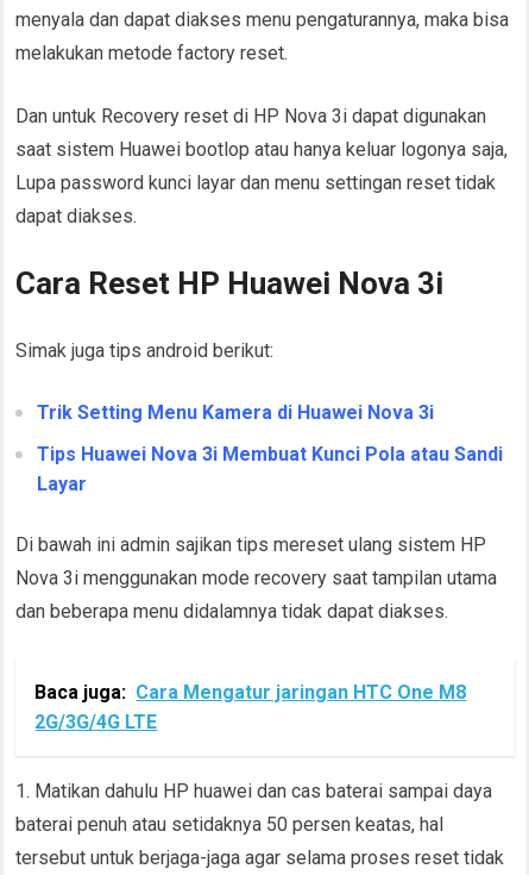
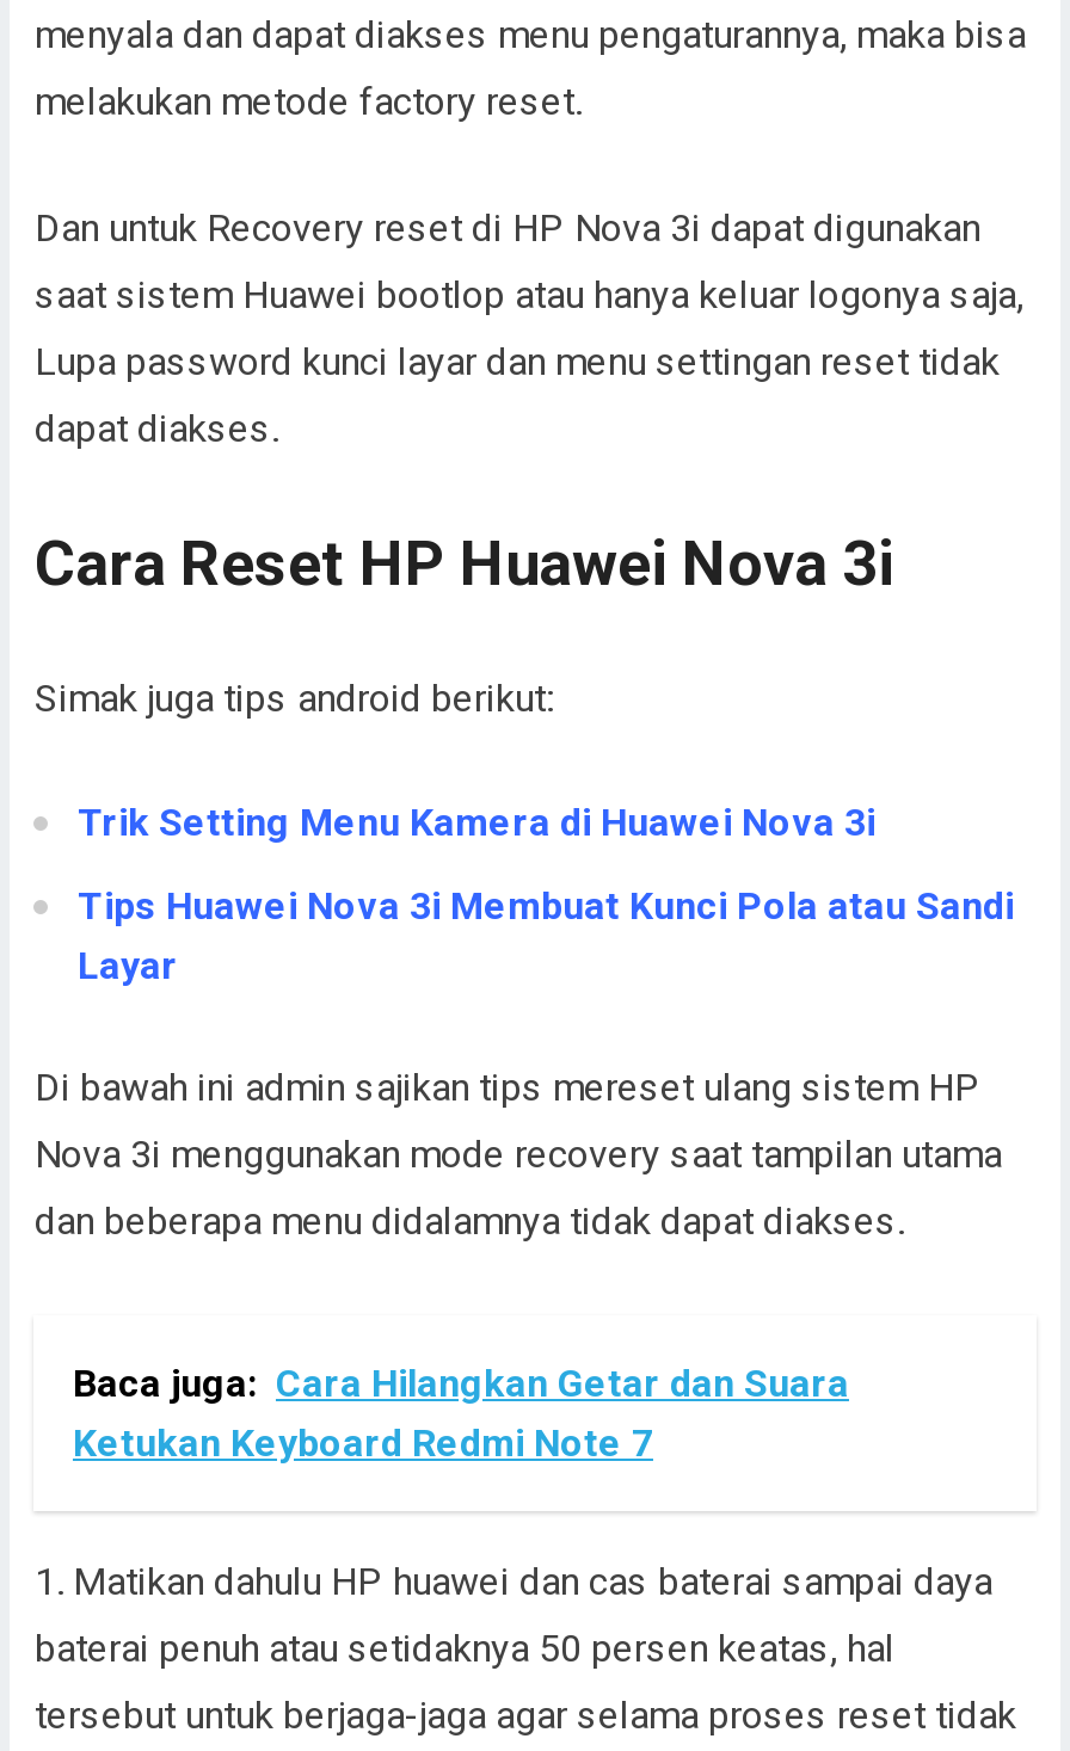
[35,681,467,733] Baca juga: Cara Mengatur jaringan HTC One M8 | 2G/3G/4G LTE -> [73,1361,849,1466] Baca juga: Cara Hilangkan Getar dan Suara | Ketukan Keyboard Redmi Note 7

